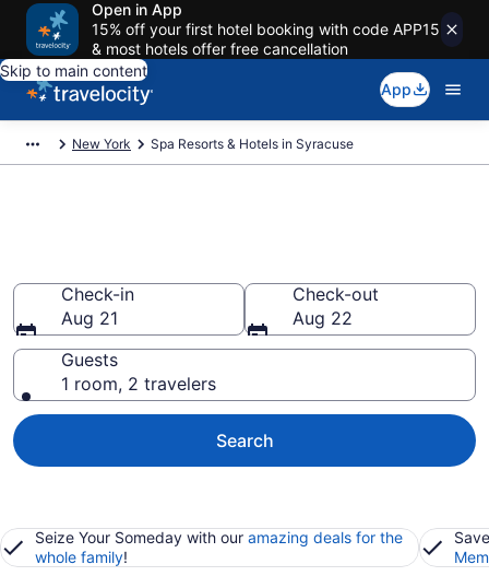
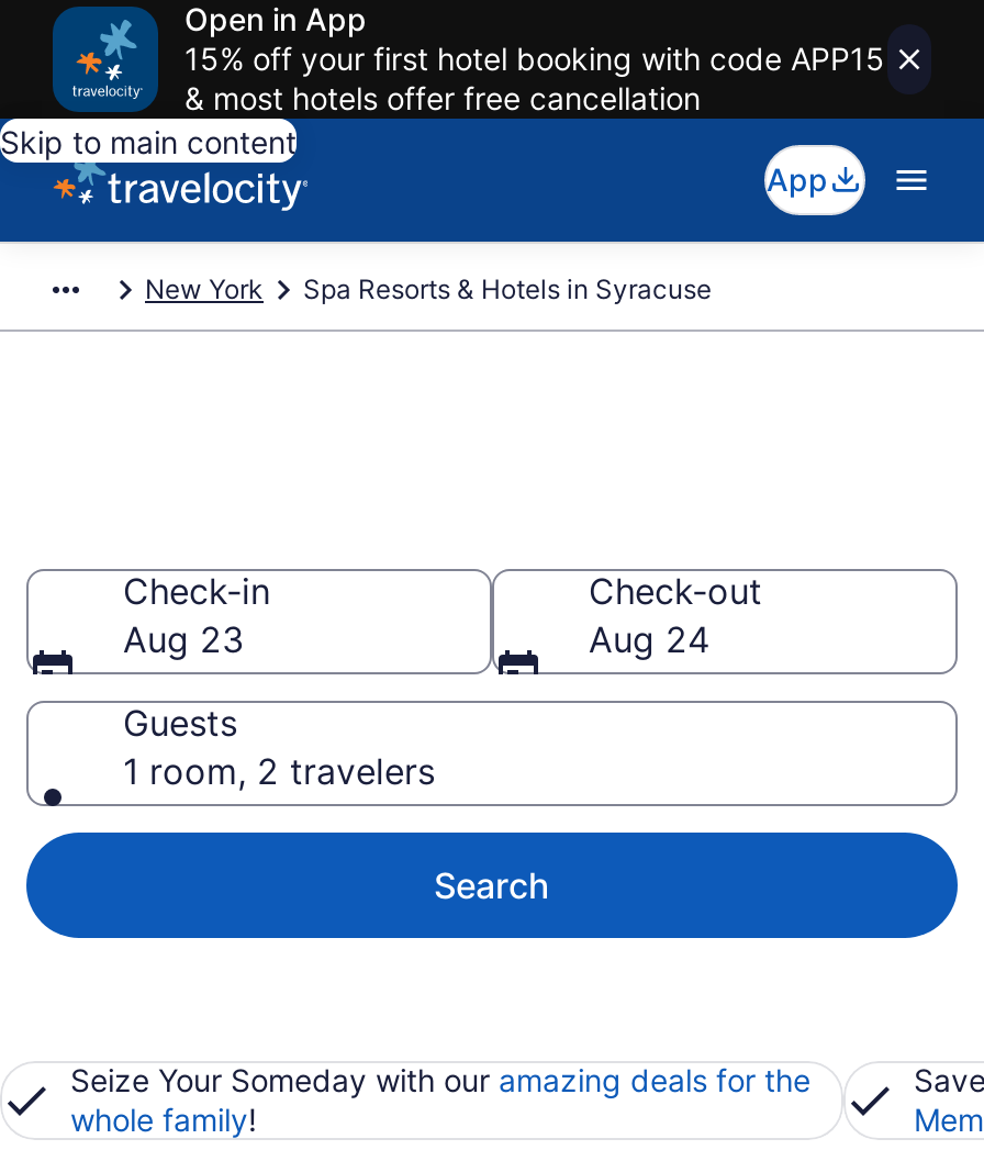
[61,307,118,329] Aug 21 -> [123,617,244,661] Aug 23
[293,307,353,329] Aug 22 -> [589,617,709,661] Aug 24

